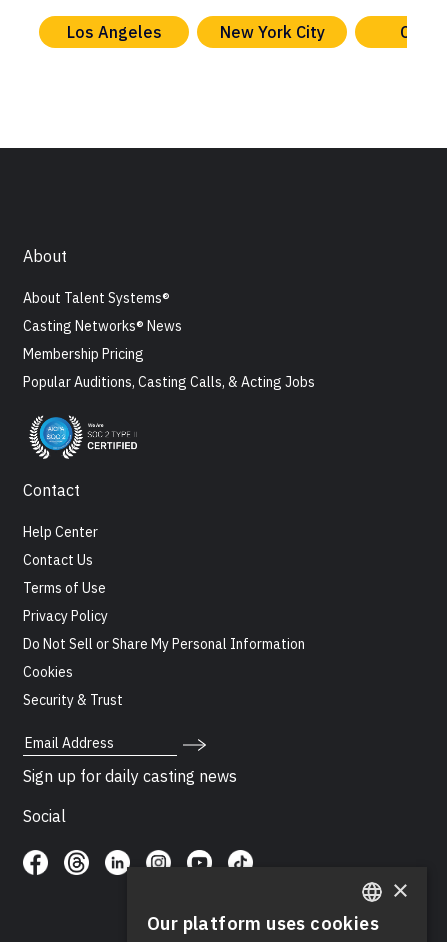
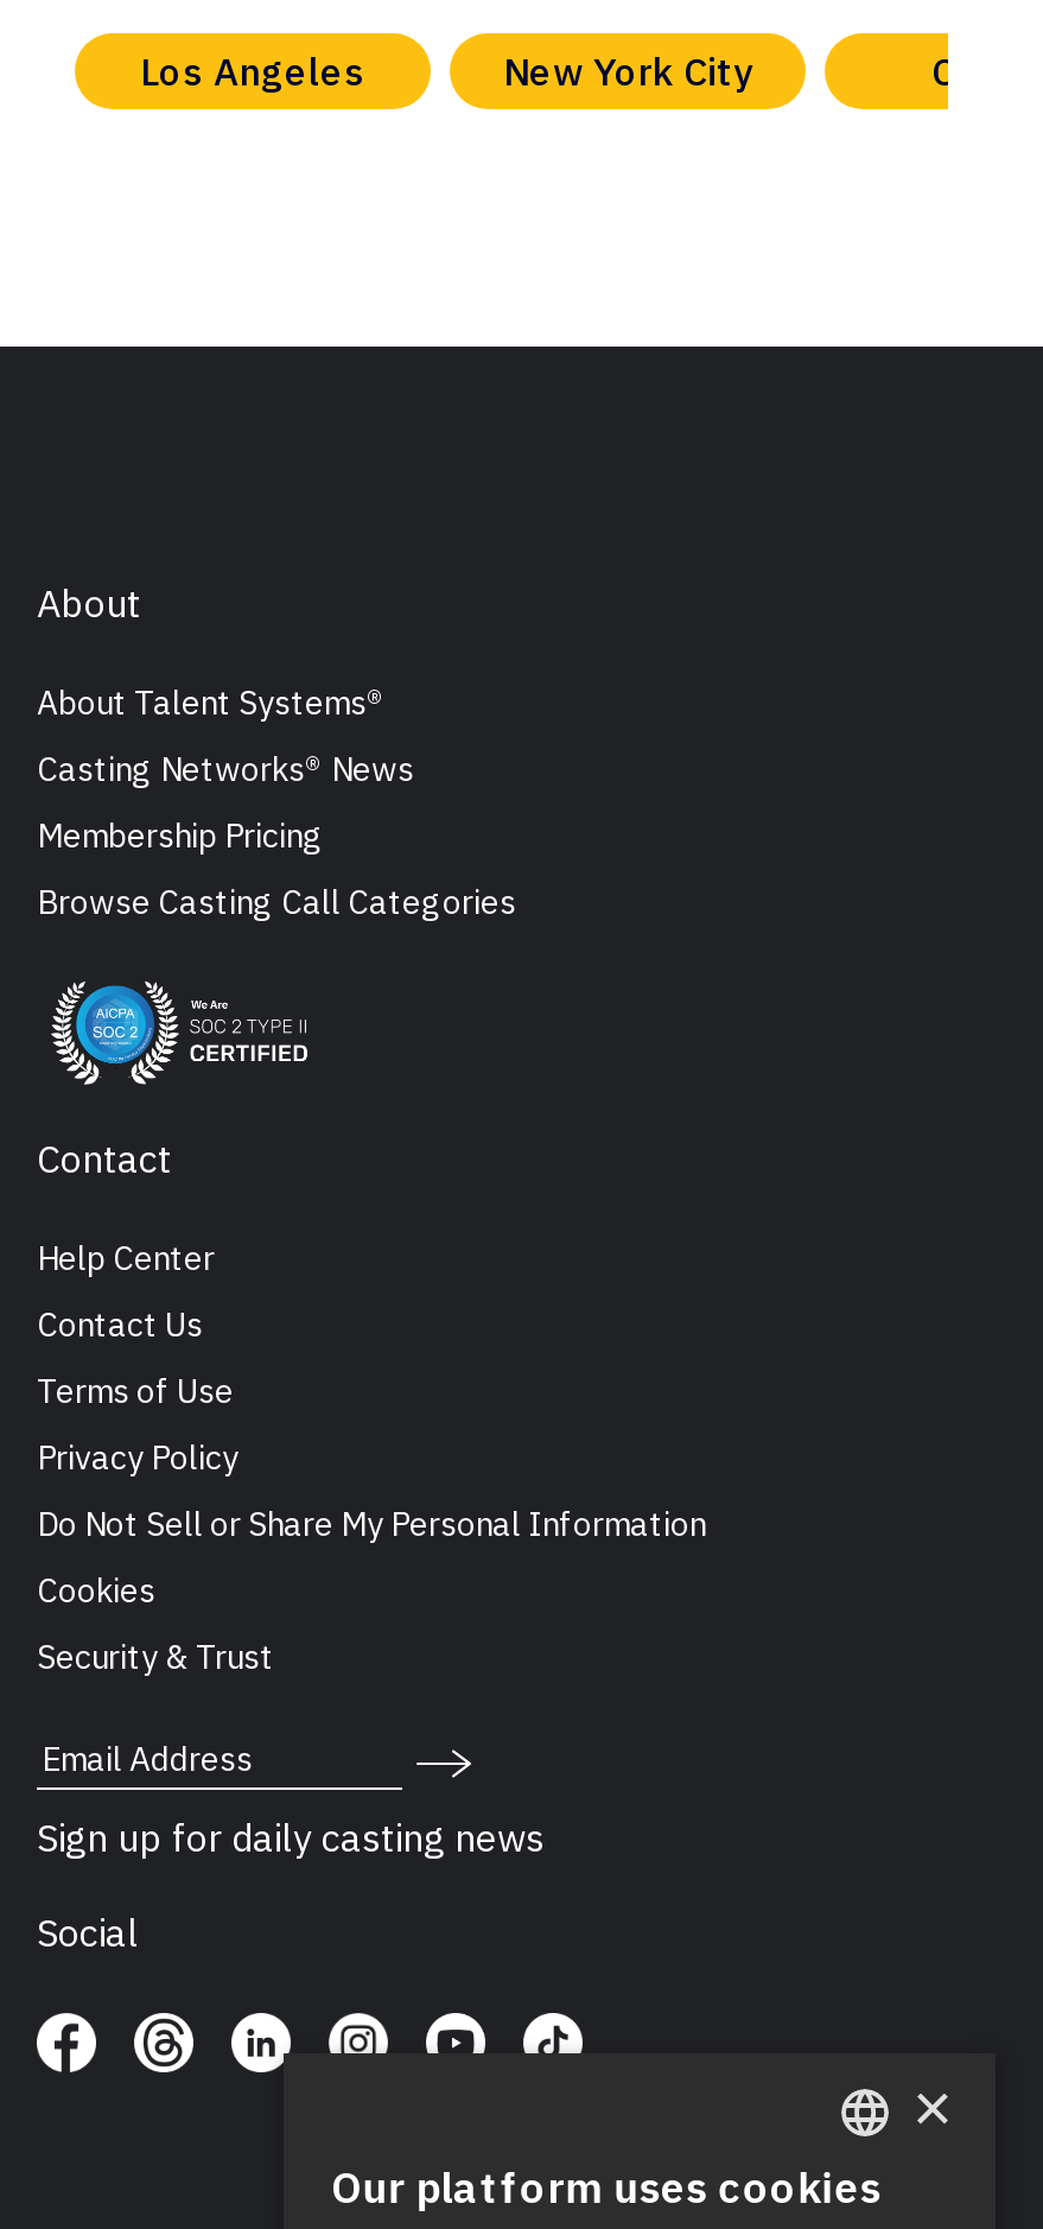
[23,373,315,391] Popular Auditions, Casting Calls, & Acting Jobs -> [37,881,516,924] Browse Casting Call Categories

